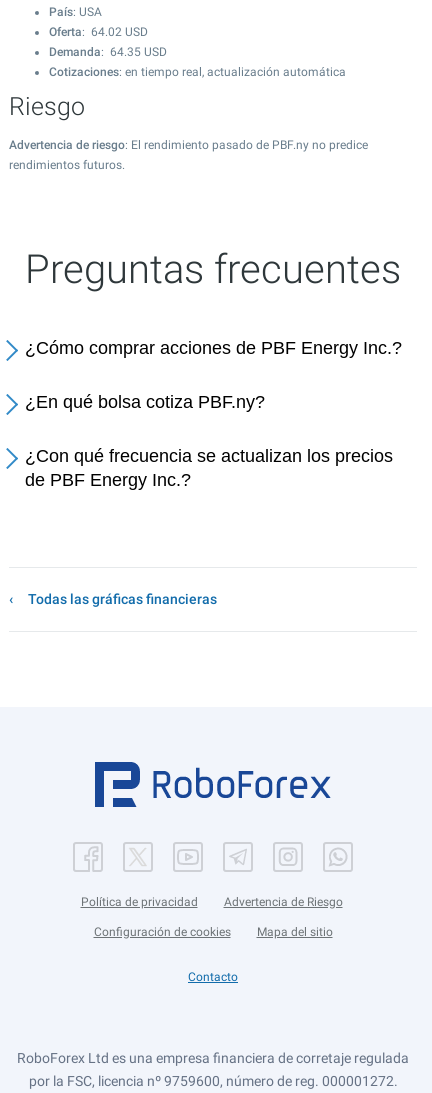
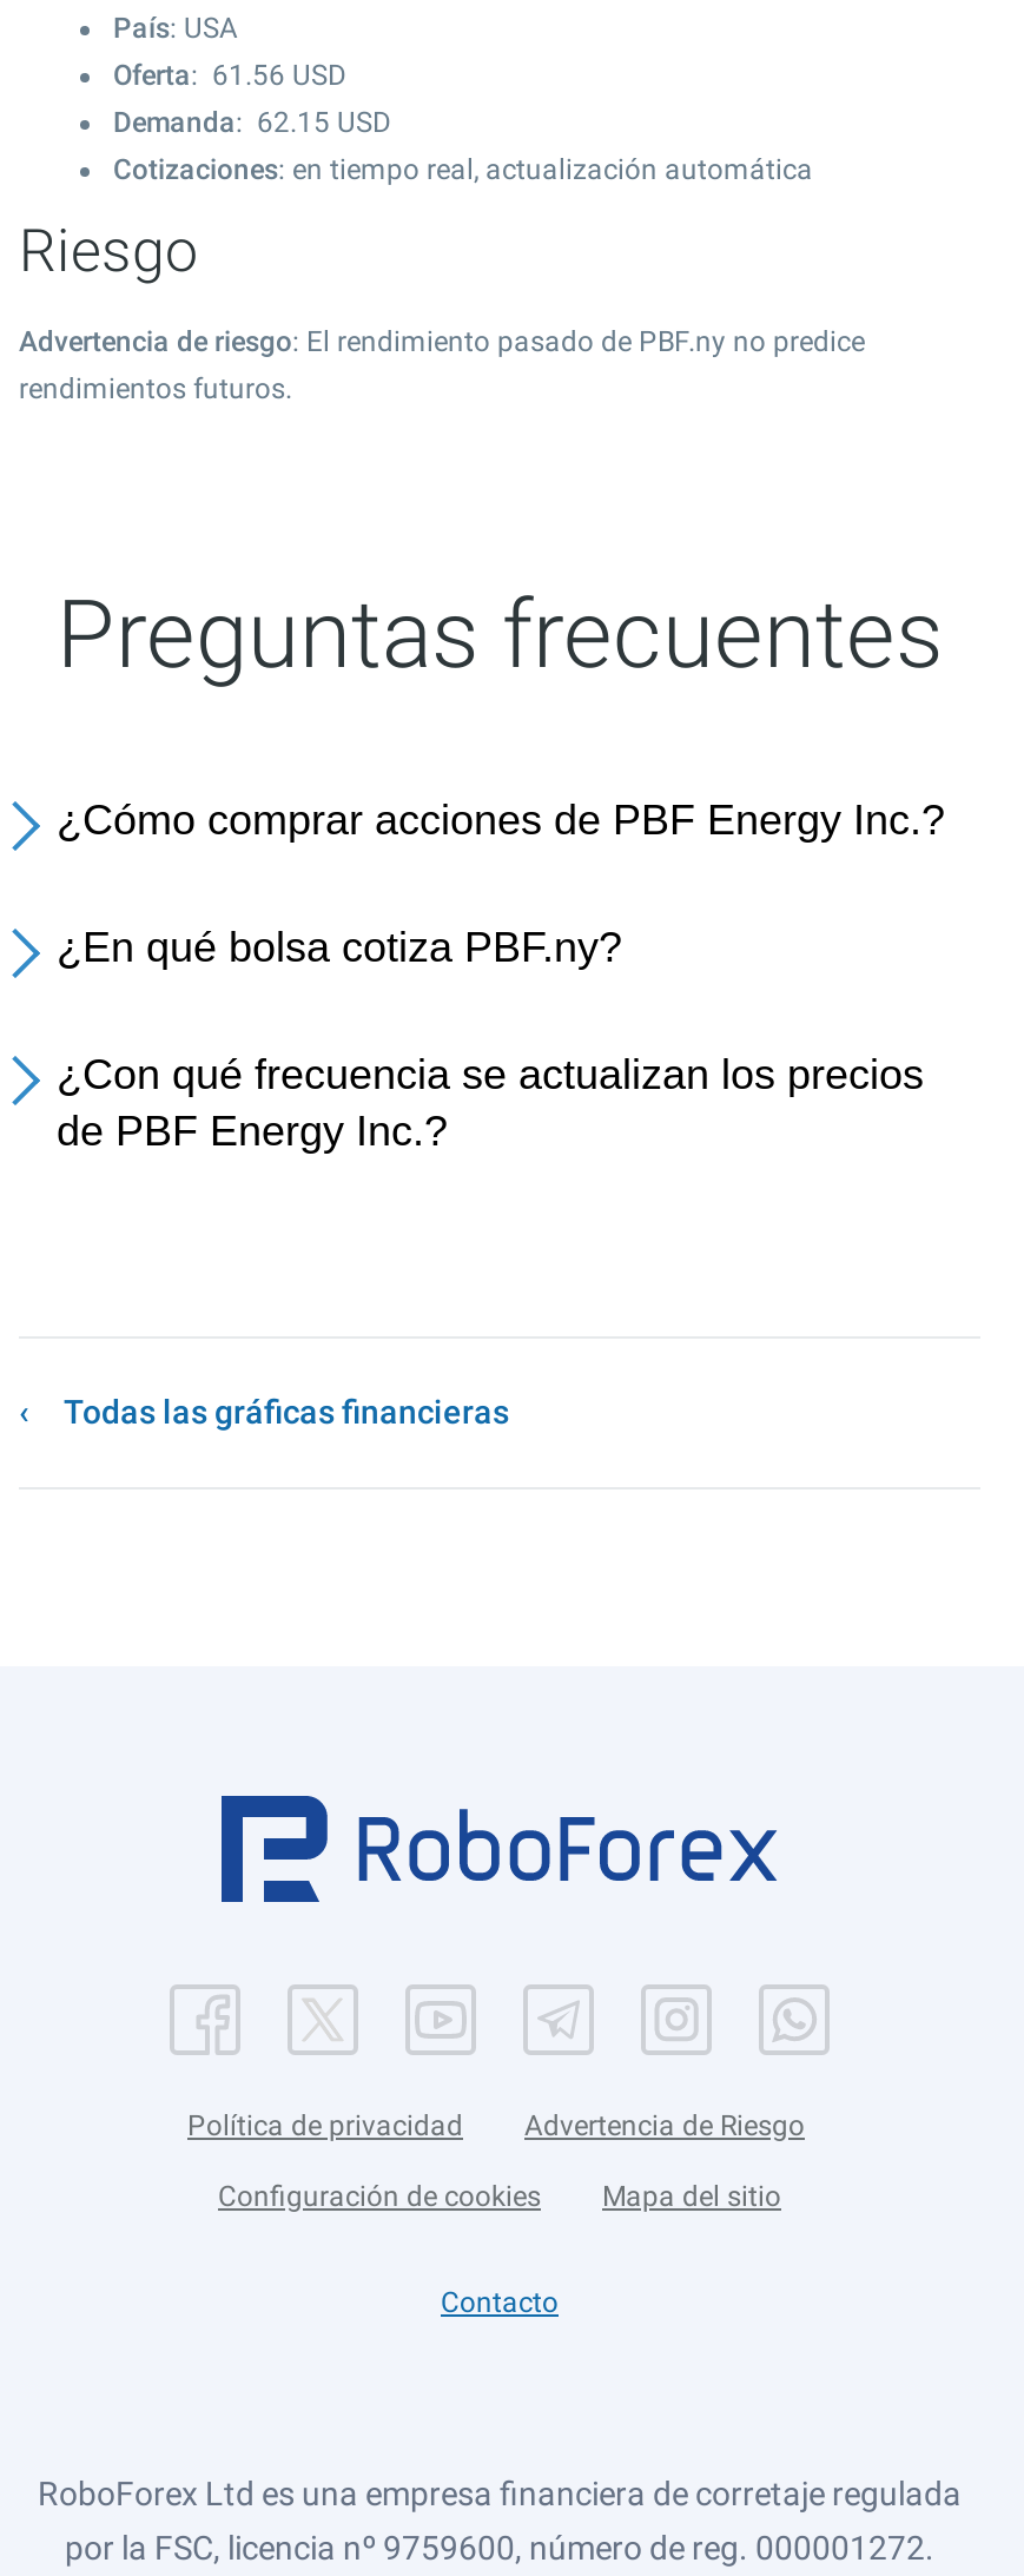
[49,25,148,39] Oferta: 64.02 USD -> [113,59,346,92] Oferta: 61.56 USD
[49,45,167,59] Demanda: 64.35 USD -> [113,106,391,139] Demanda: 62.15 USD

